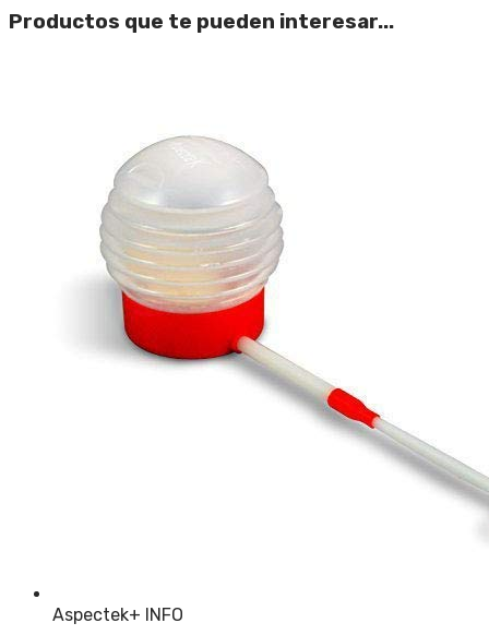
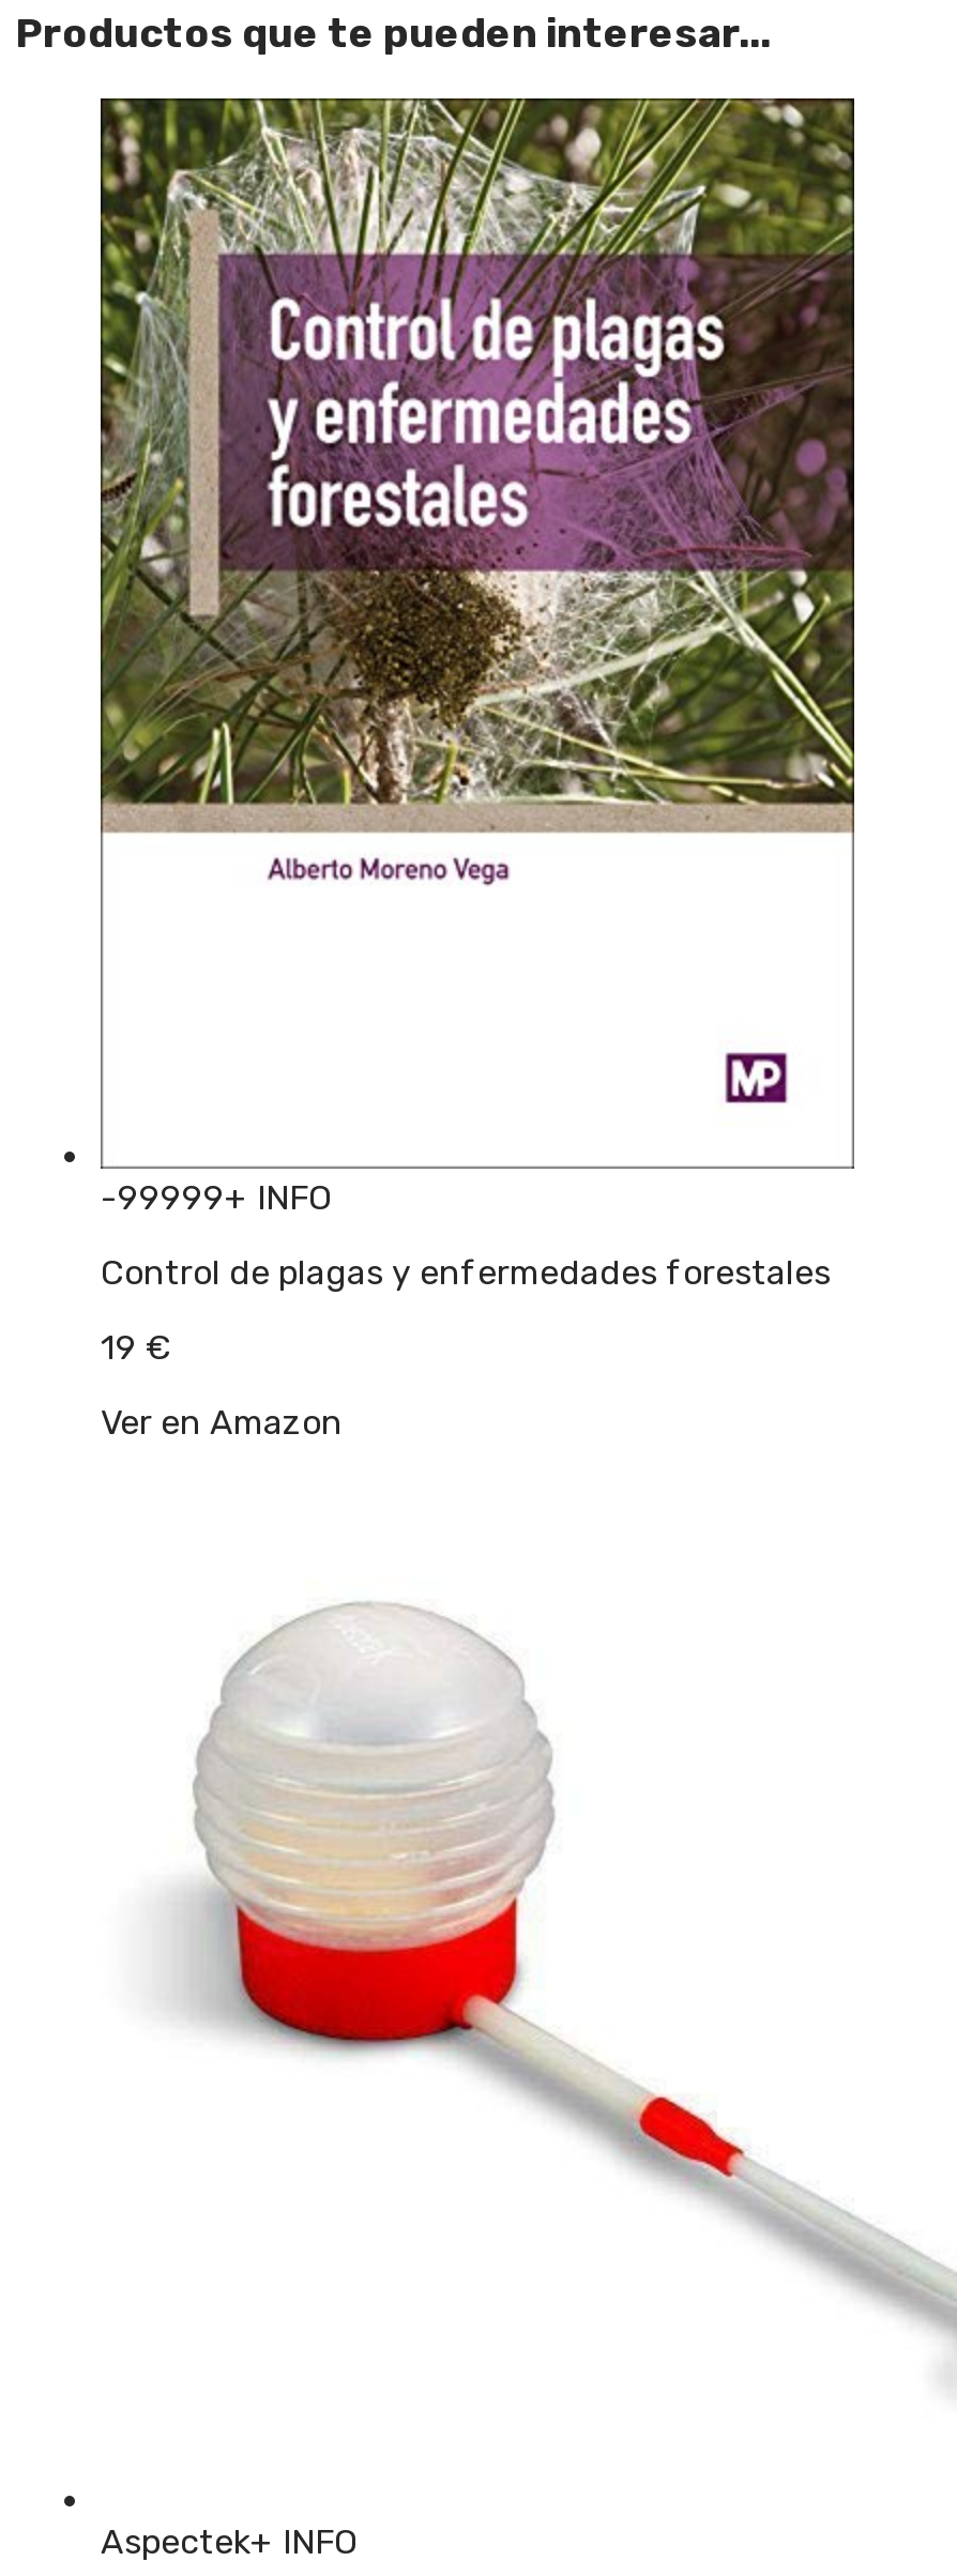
none -> [98,96,856,1443] [image] | -99999+ INFO | Control de plagas y enfermedades forestales | 19 € | Ver en Amazon

